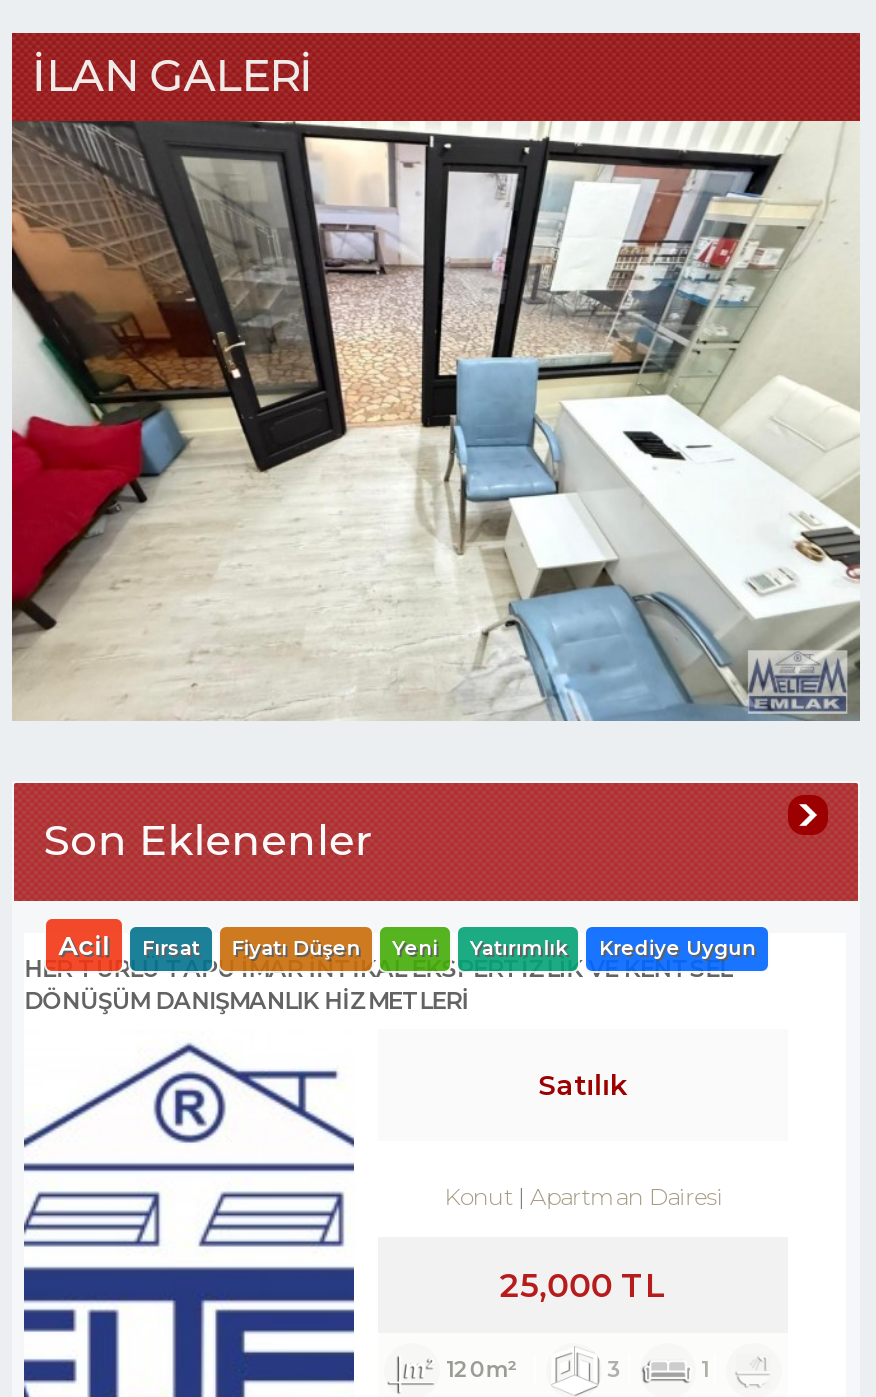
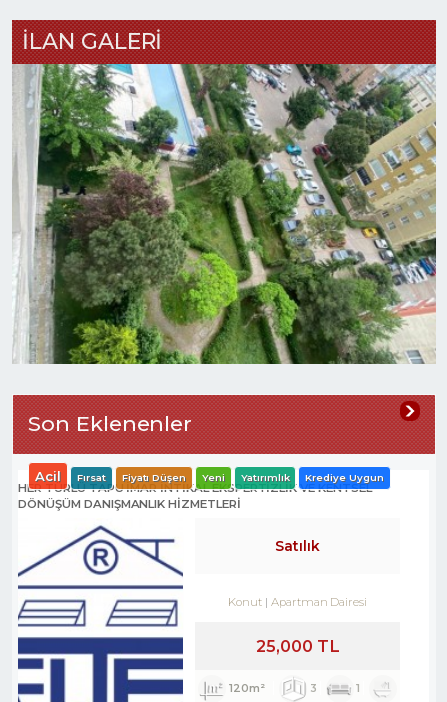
[10,119,862,721] [image] -> [12,63,437,365] [image]

